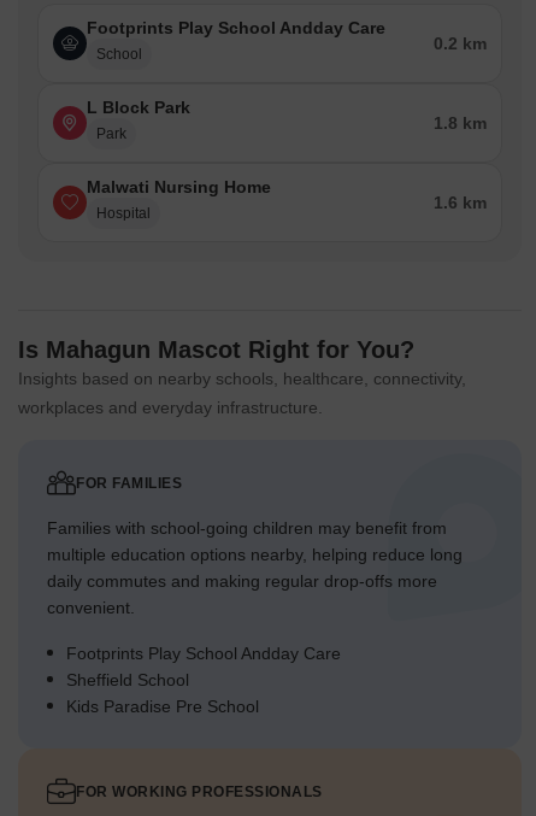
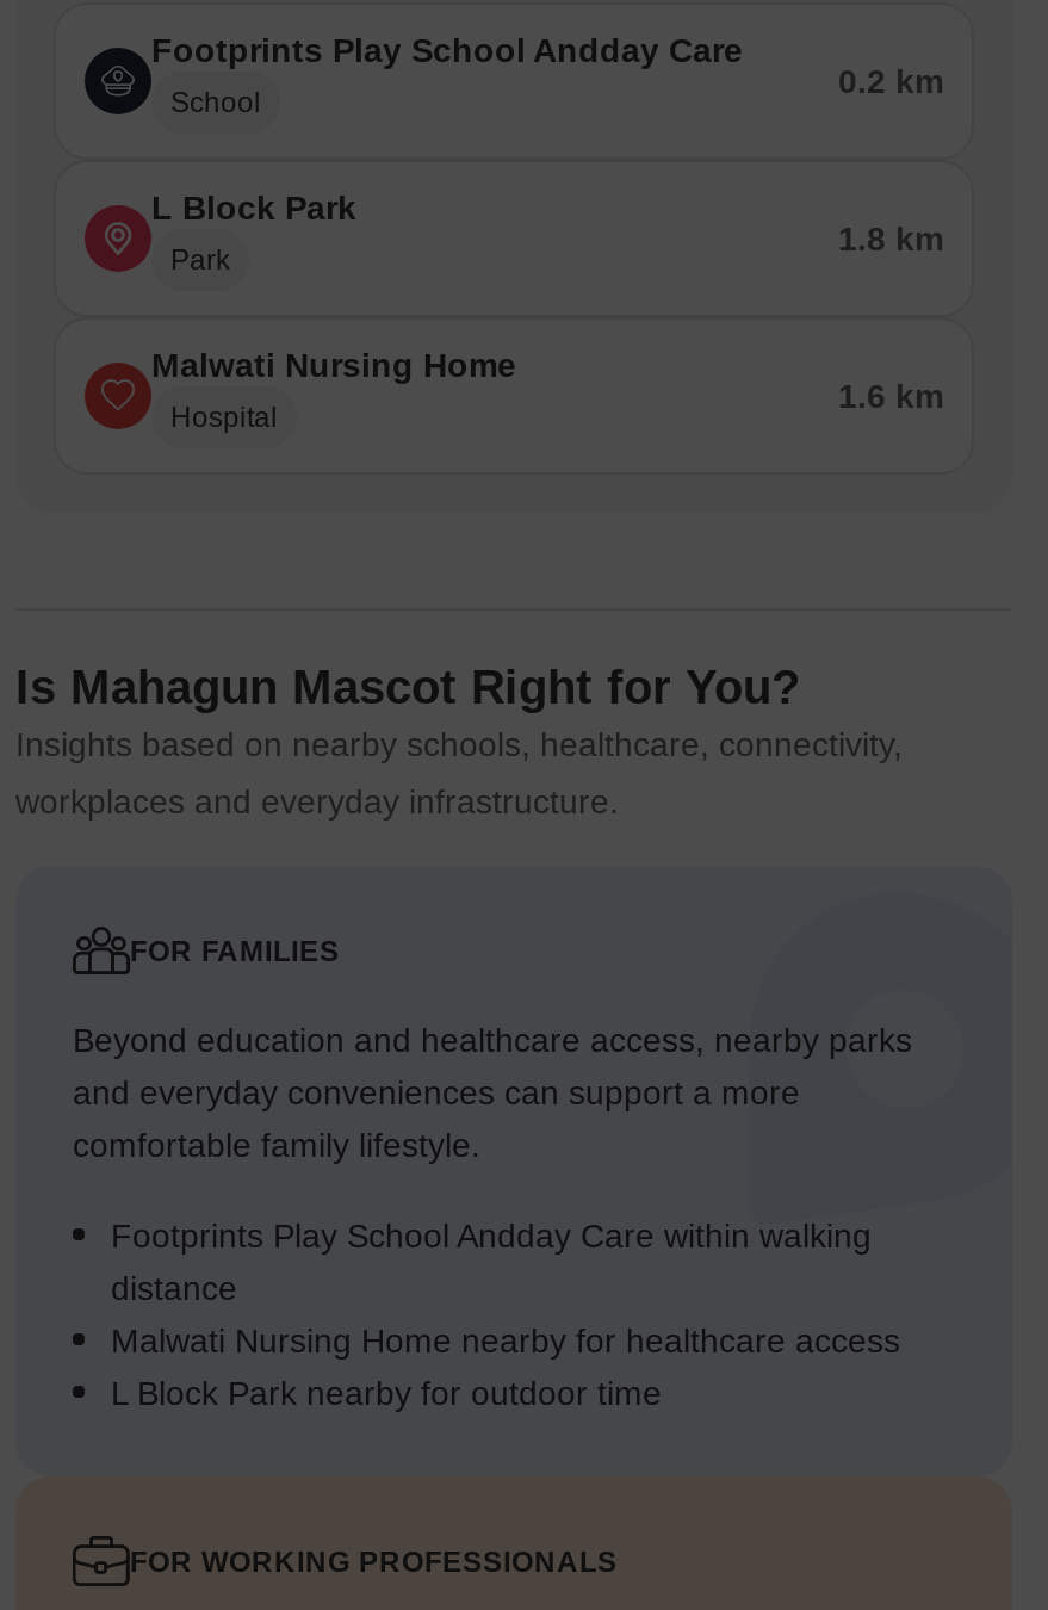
[47,519,463,618] Families with school-going children may benefit from | multiple education options nearby, helping reduce long | daily commutes and making regular drop-offs more | convenient. -> [73,1022,912,1165] Beyond education and healthcare access, nearby parks | and everyday conveniences can support a more | comfortable family lifestyle.
[66,644,341,716] Footprints Play School Andday Care | Sheffield School | Kids Paradise Pre School -> [111,1217,900,1413] Footprints Play School Andday Care within walking | distance | Malwati Nursing Home nearby for healthcare access | L Block Park nearby for outdoor time

